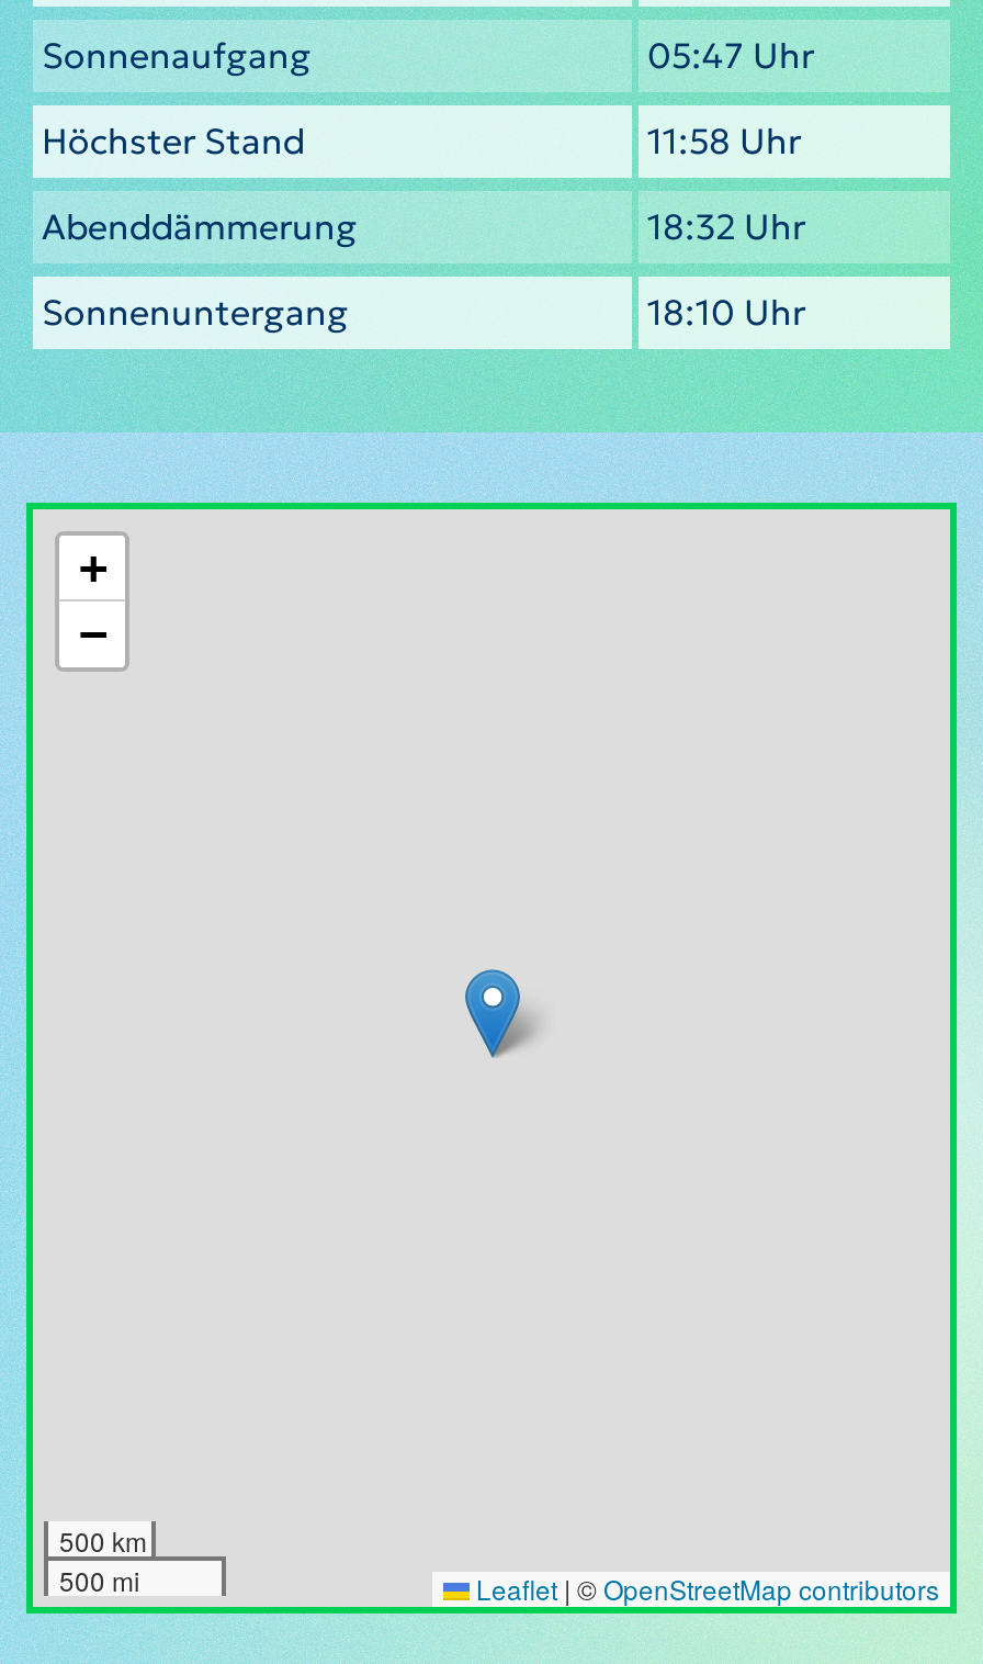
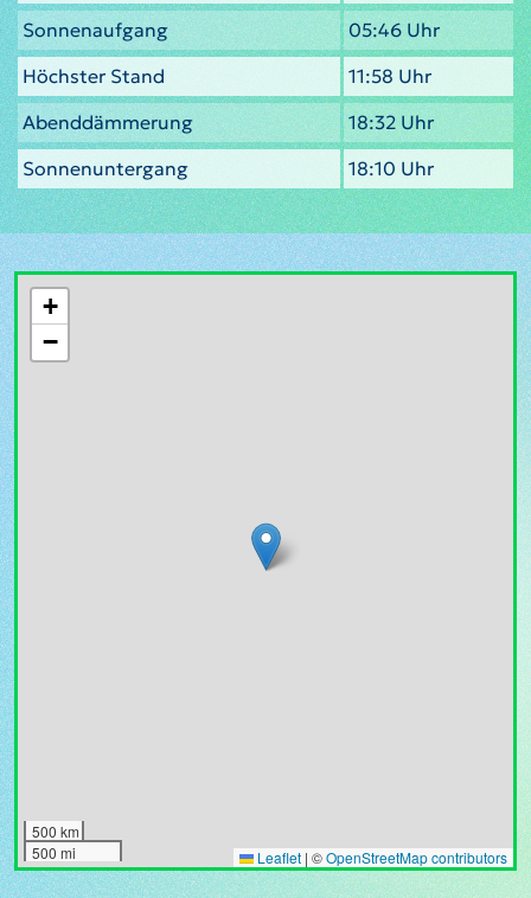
[647,33,814,77] 05:47 Uhr -> [348,18,440,41] 05:46 Uhr

